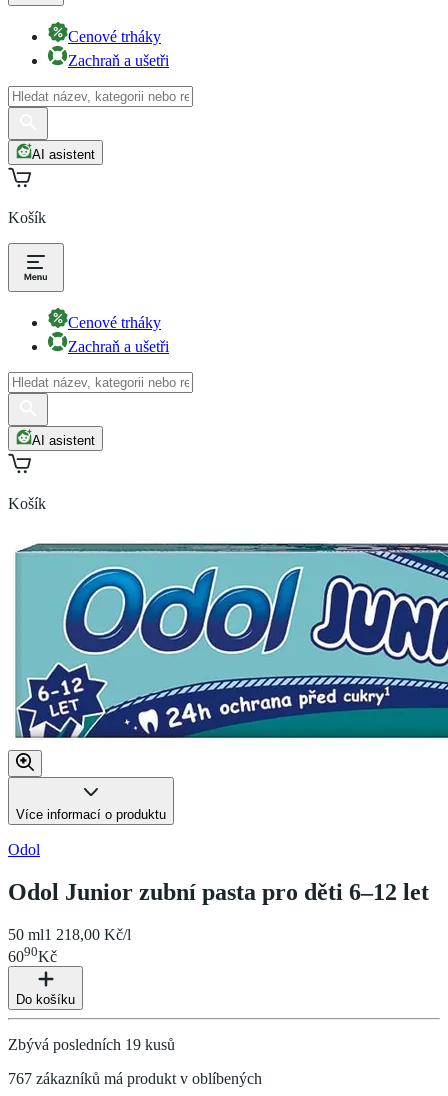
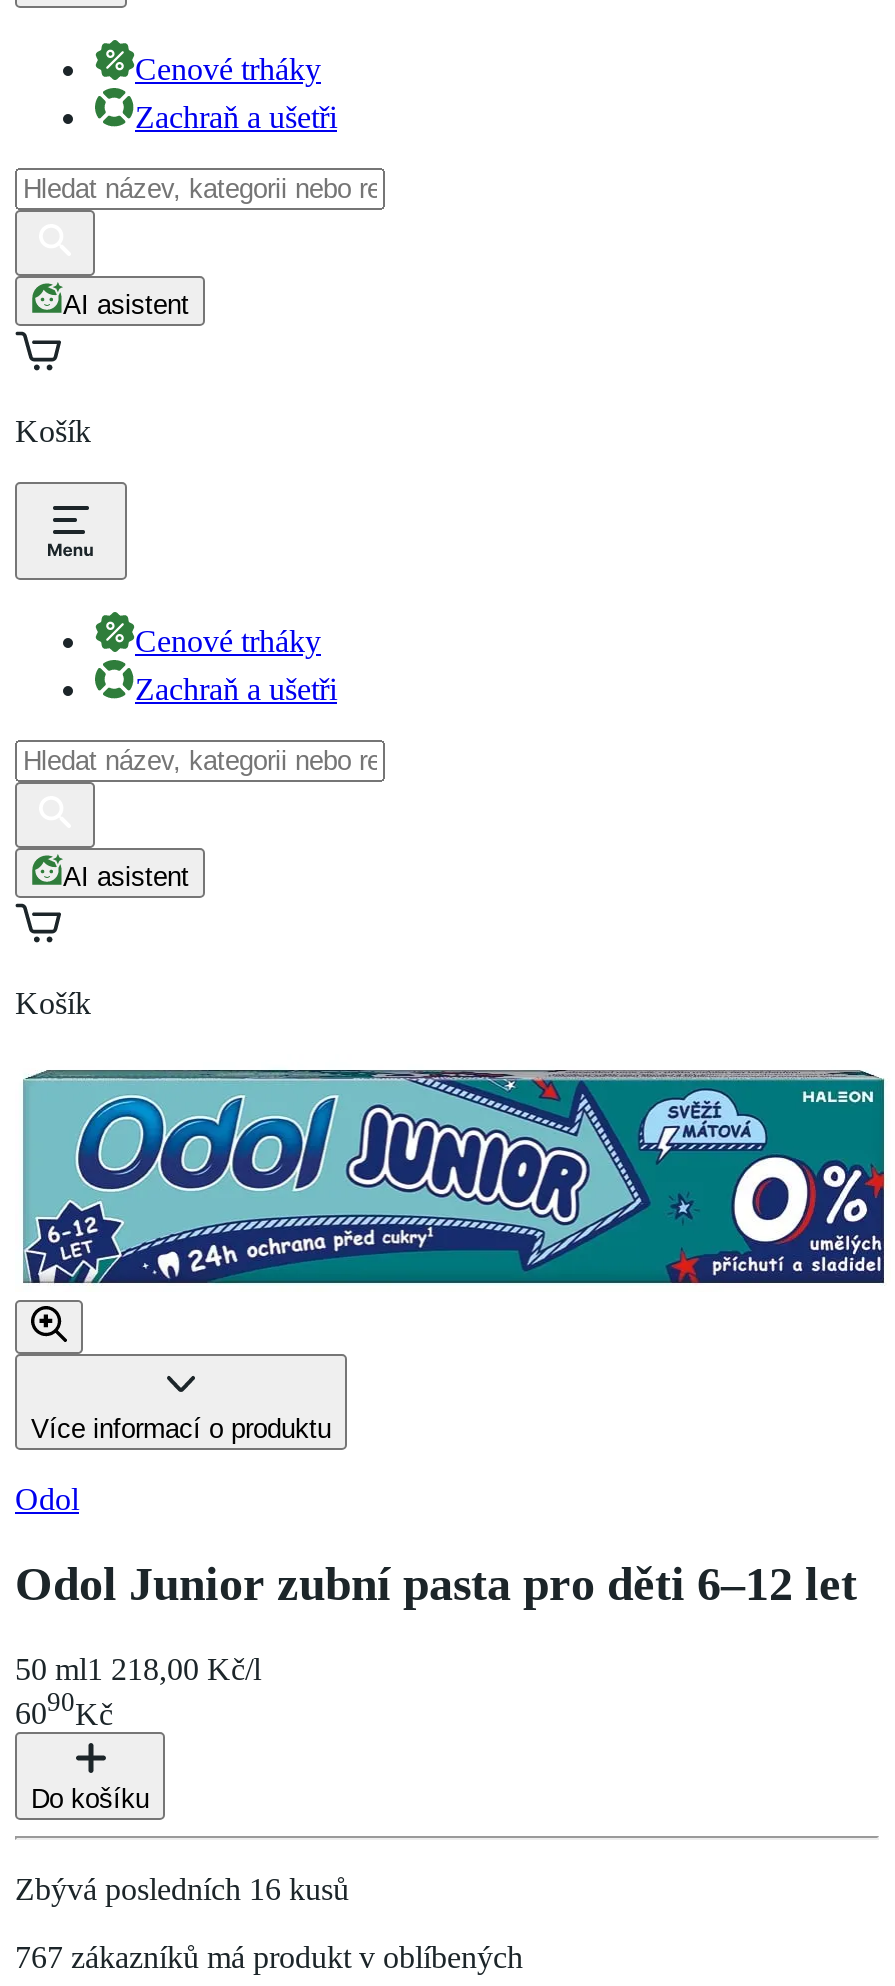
[12,537,445,739] [image] -> [21,1068,889,1286] [image]
[8,1036,175,1053] Zbývá posledních 19 kusů -> [15,1873,349,1907] Zbývá posledních 16 kusů

